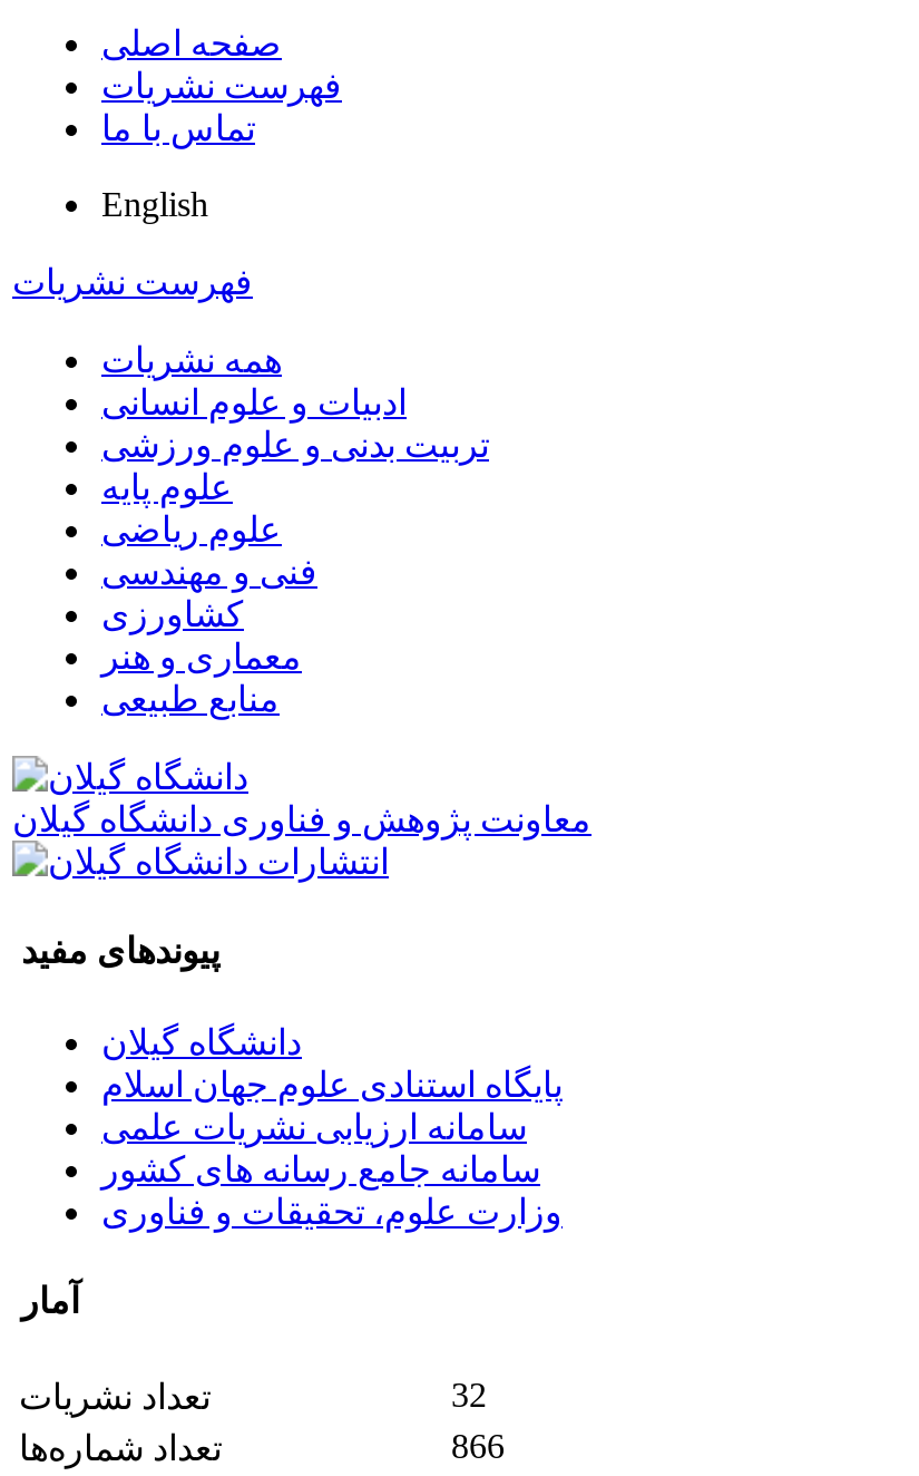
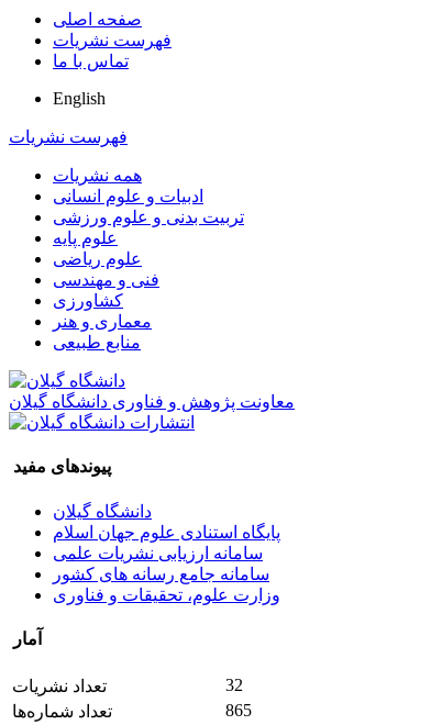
[451,1427,505,1465] 866 -> [225,701,252,720] 865

